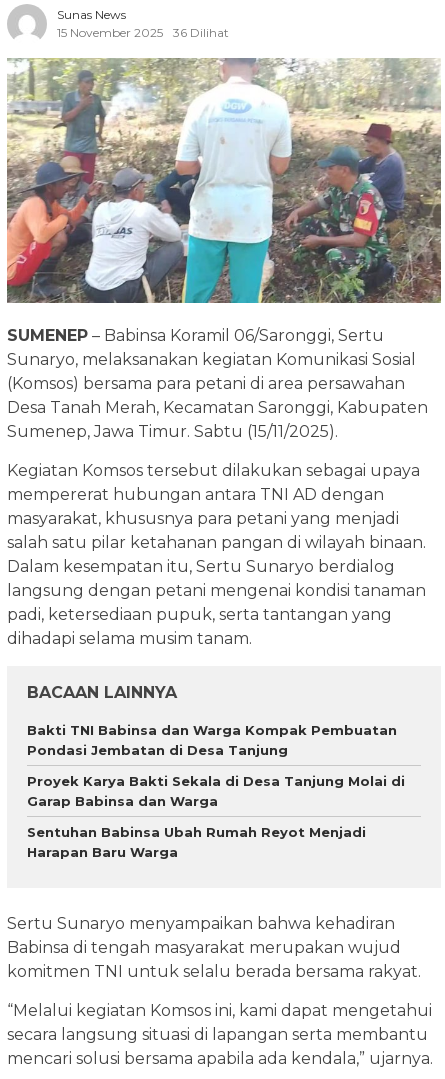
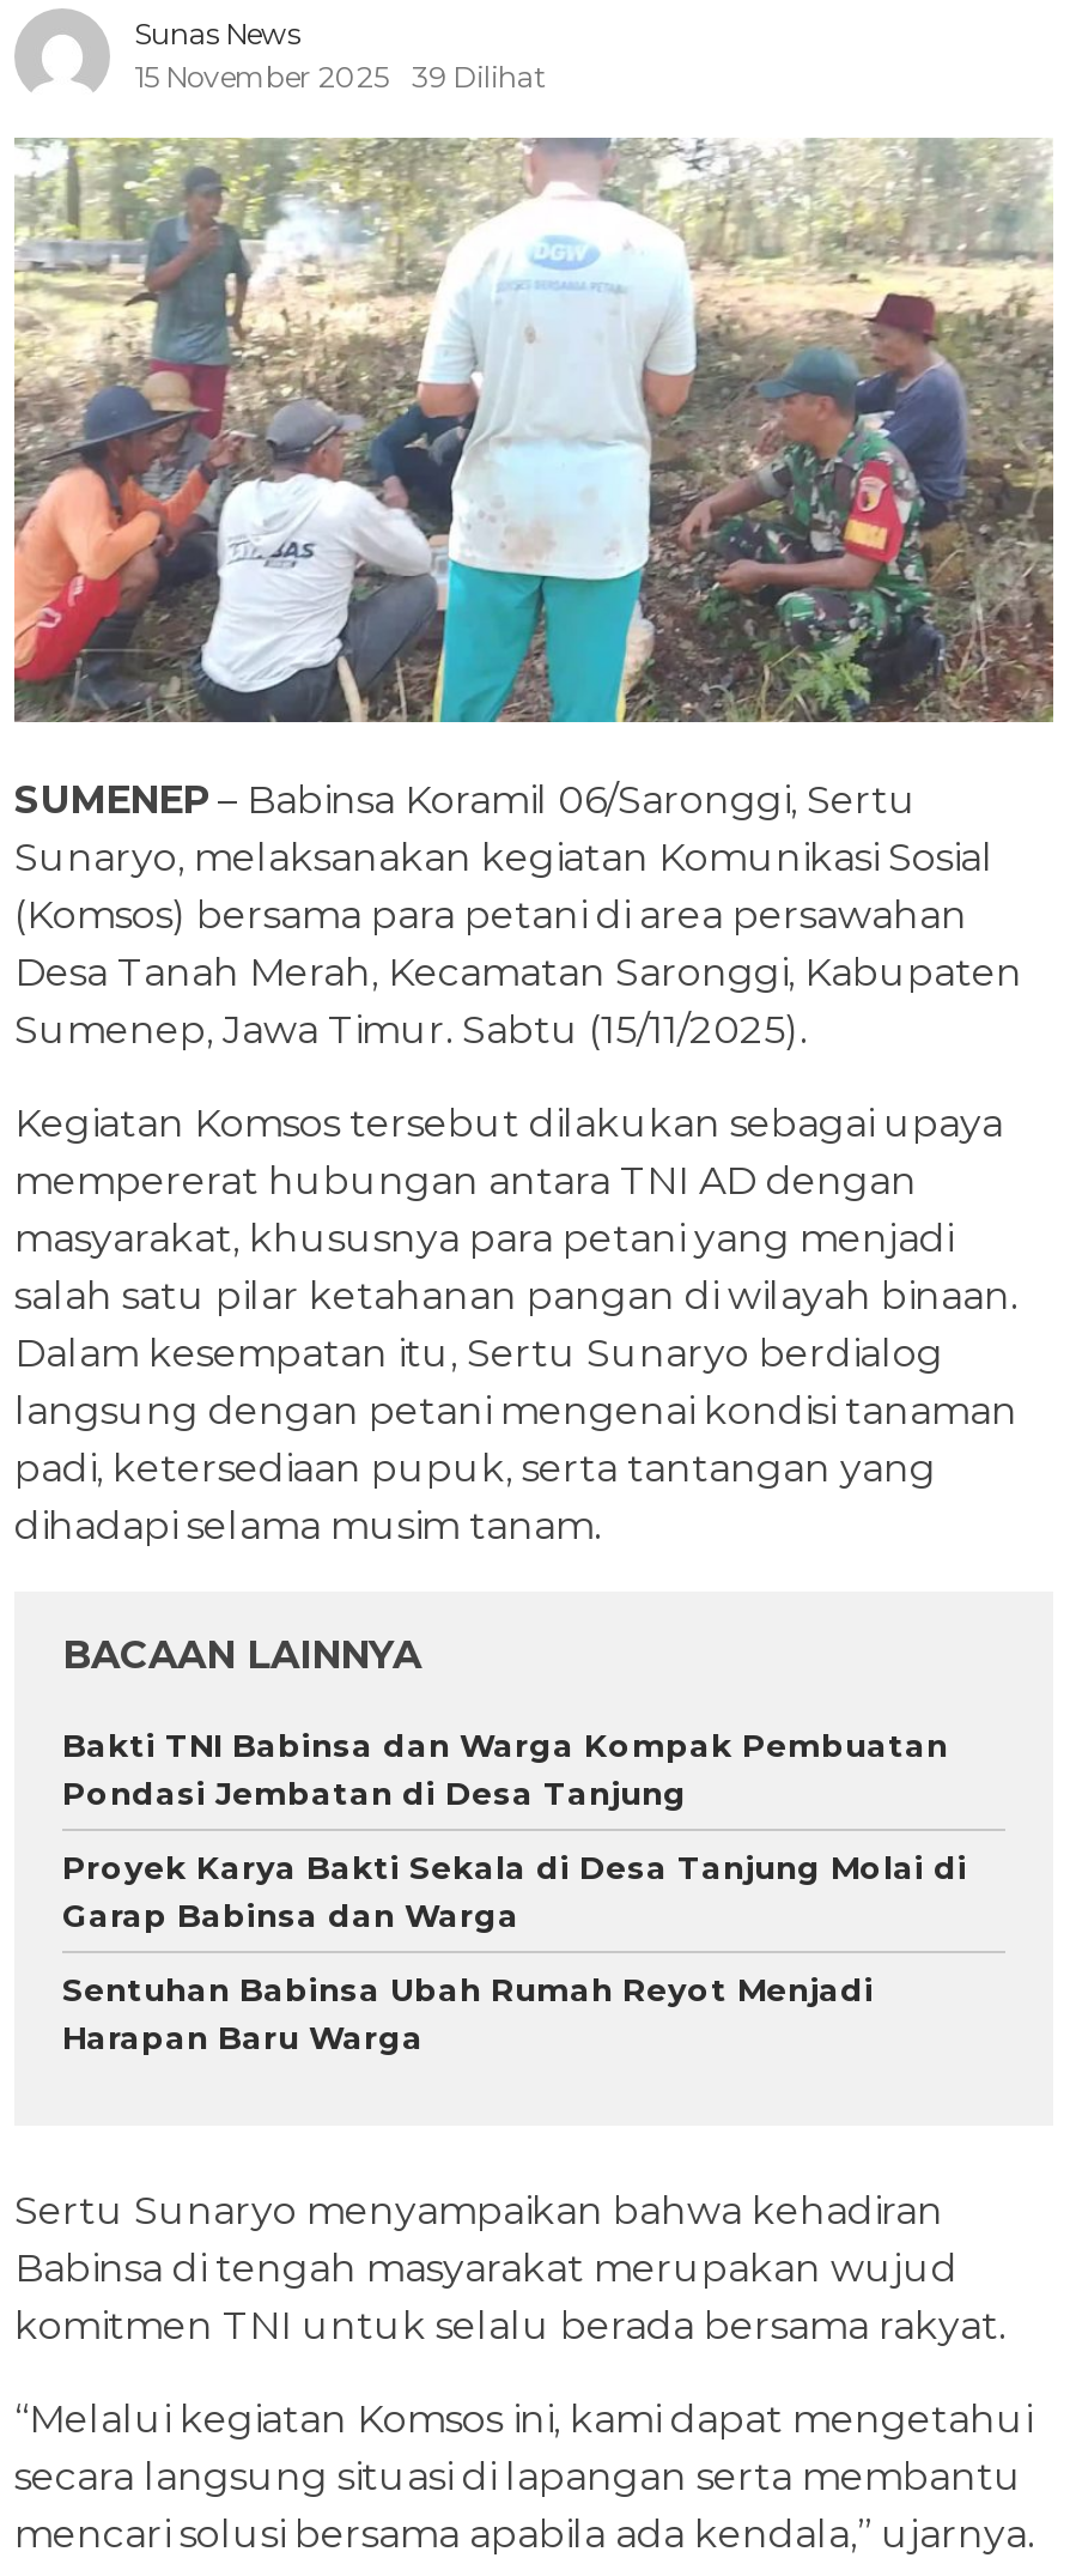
[57,25,229,40] 15 November 2025 36 Dilihat -> [134,59,546,95] 15 November 2025 39 Dilihat

